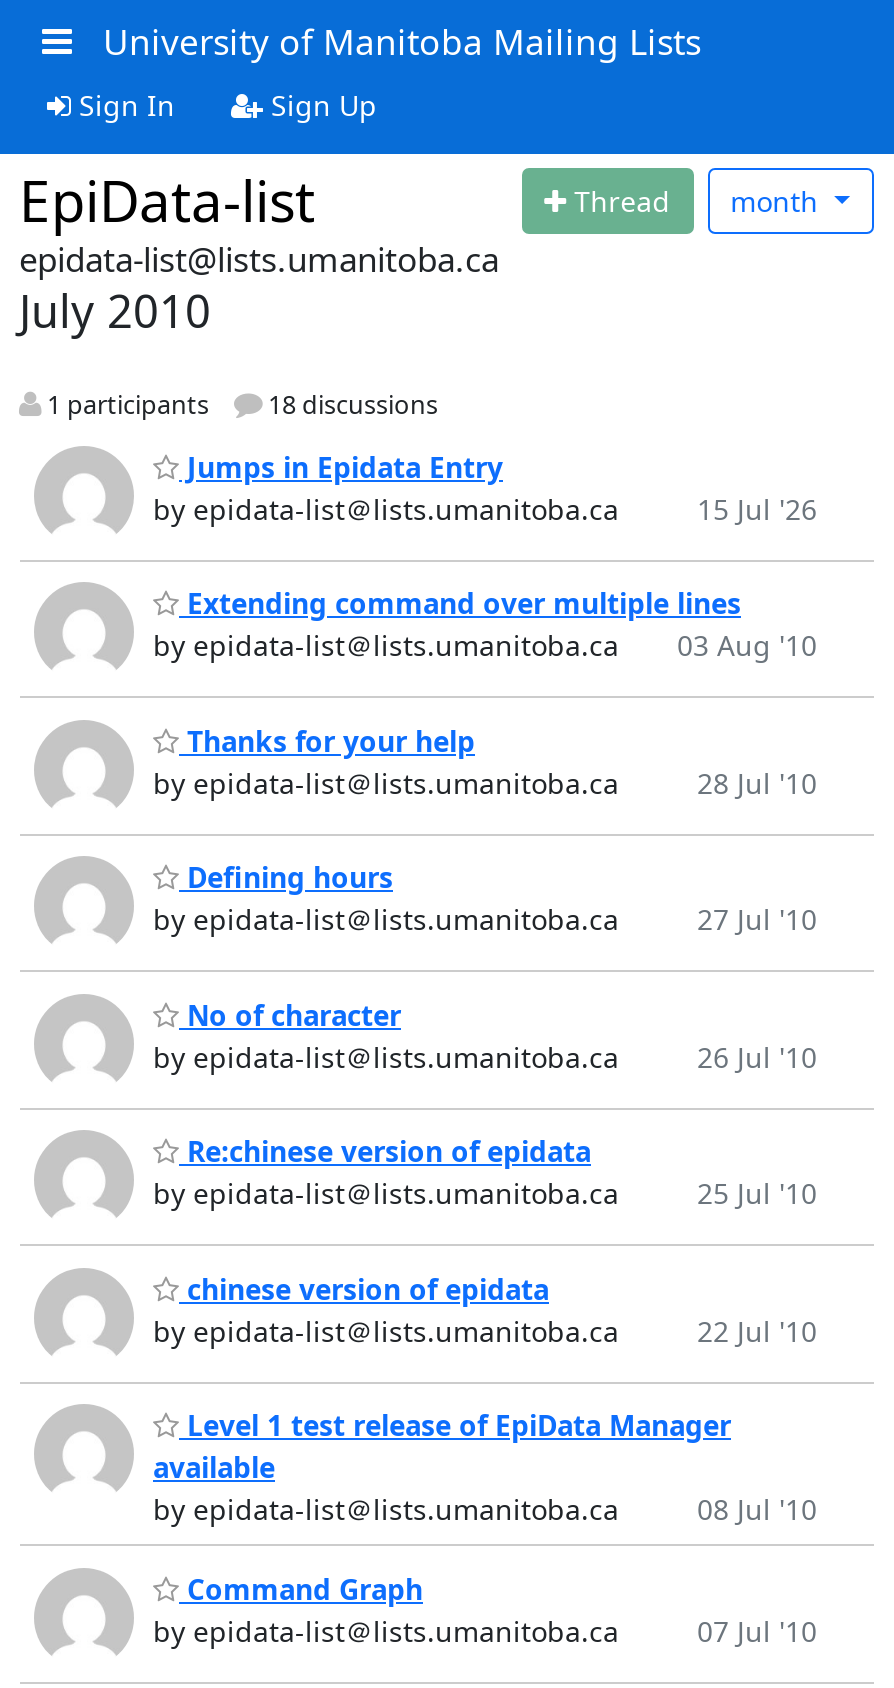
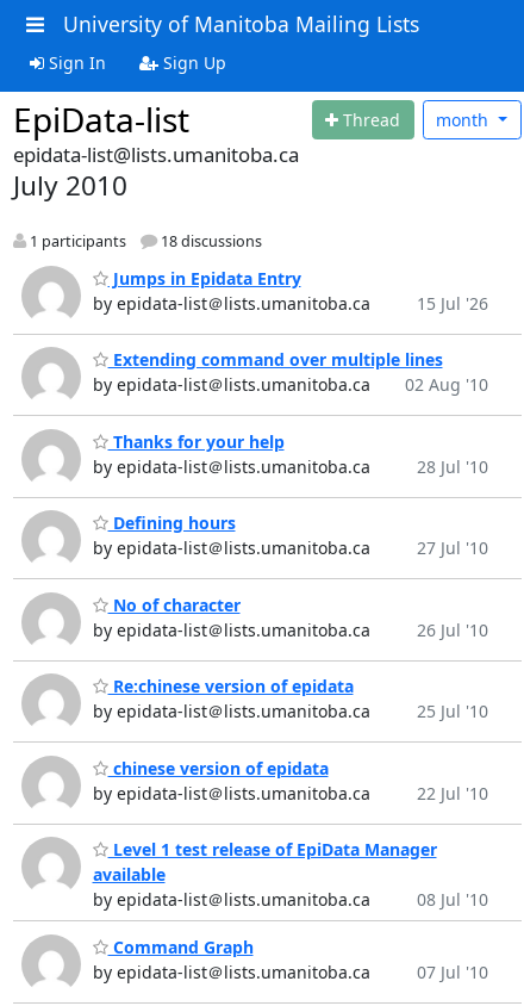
[153,627,817,665] by epidata-list＠lists.umanitoba.ca 03 Aug '10 -> [92,374,488,396] by epidata-list＠lists.umanitoba.ca 02 Aug '10

